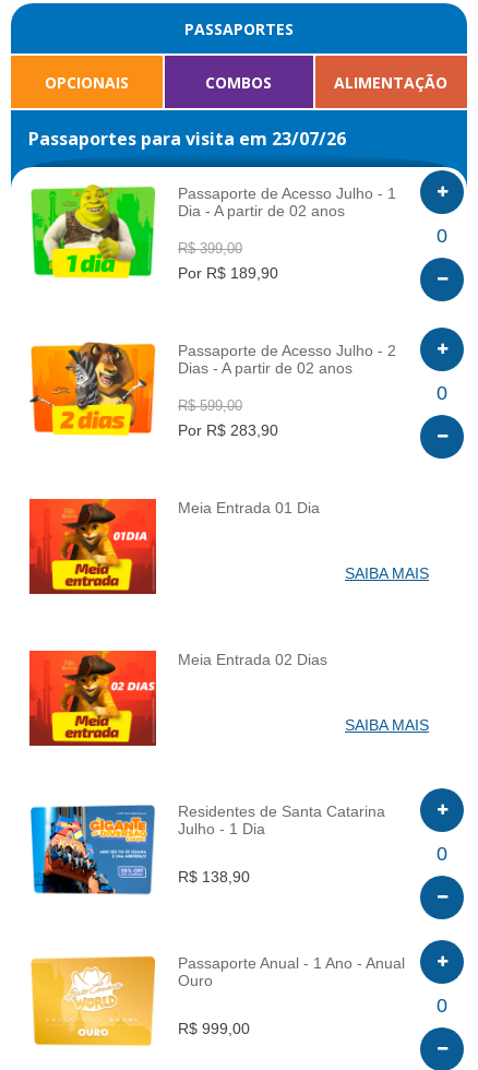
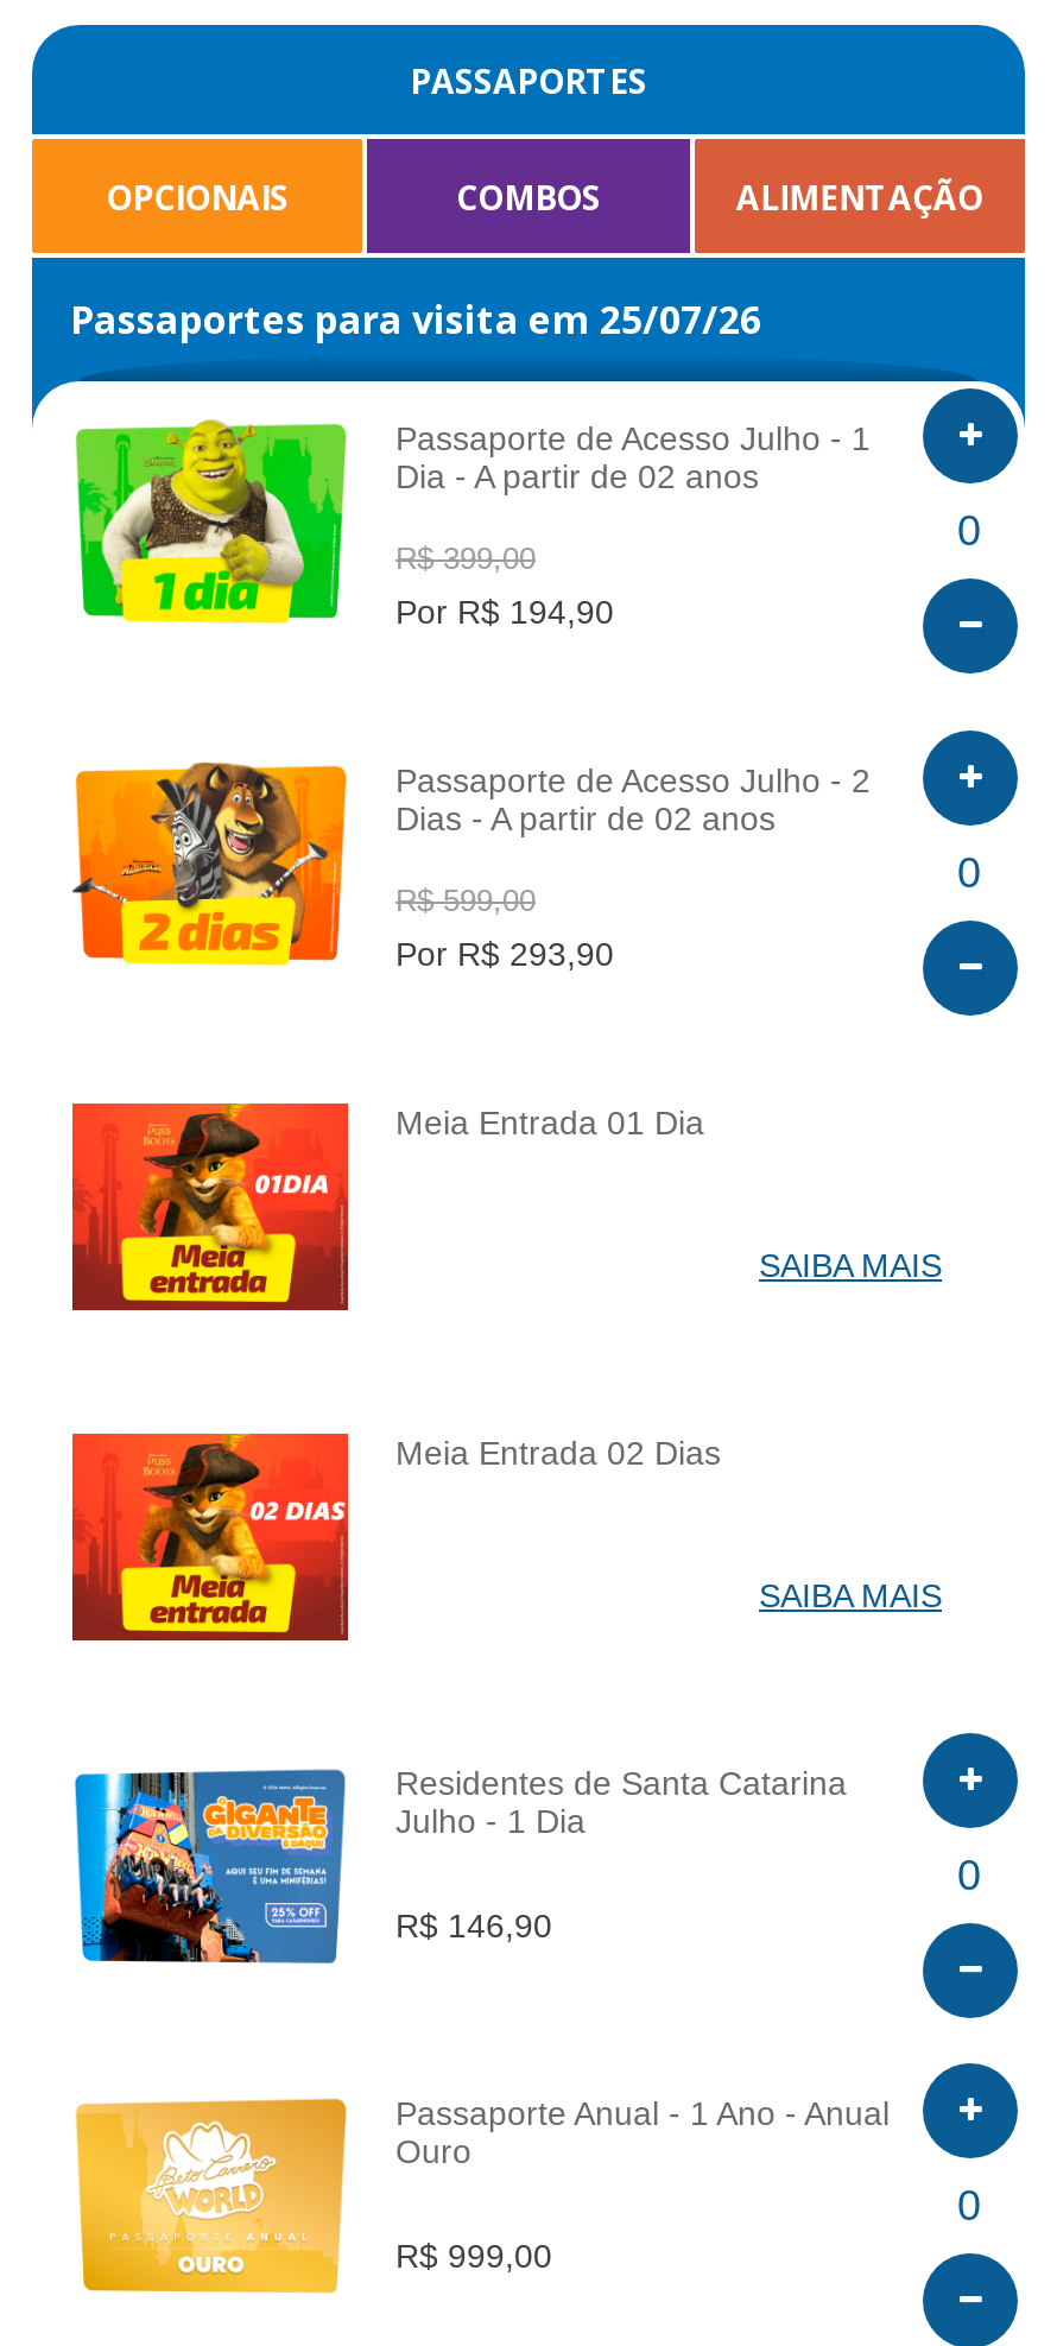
[28,127,346,151] Passaportes para visita em 23/07/26 -> [70,293,761,346] Passaportes para visita em 25/07/26
[178,264,278,282] Por R$ 189,90 -> [395,593,614,631] Por R$ 194,90
[178,421,278,439] Por R$ 283,90 -> [395,935,614,973] Por R$ 293,90
[178,867,250,885] R$ 138,90 -> [395,1905,552,1943] R$ 146,90

